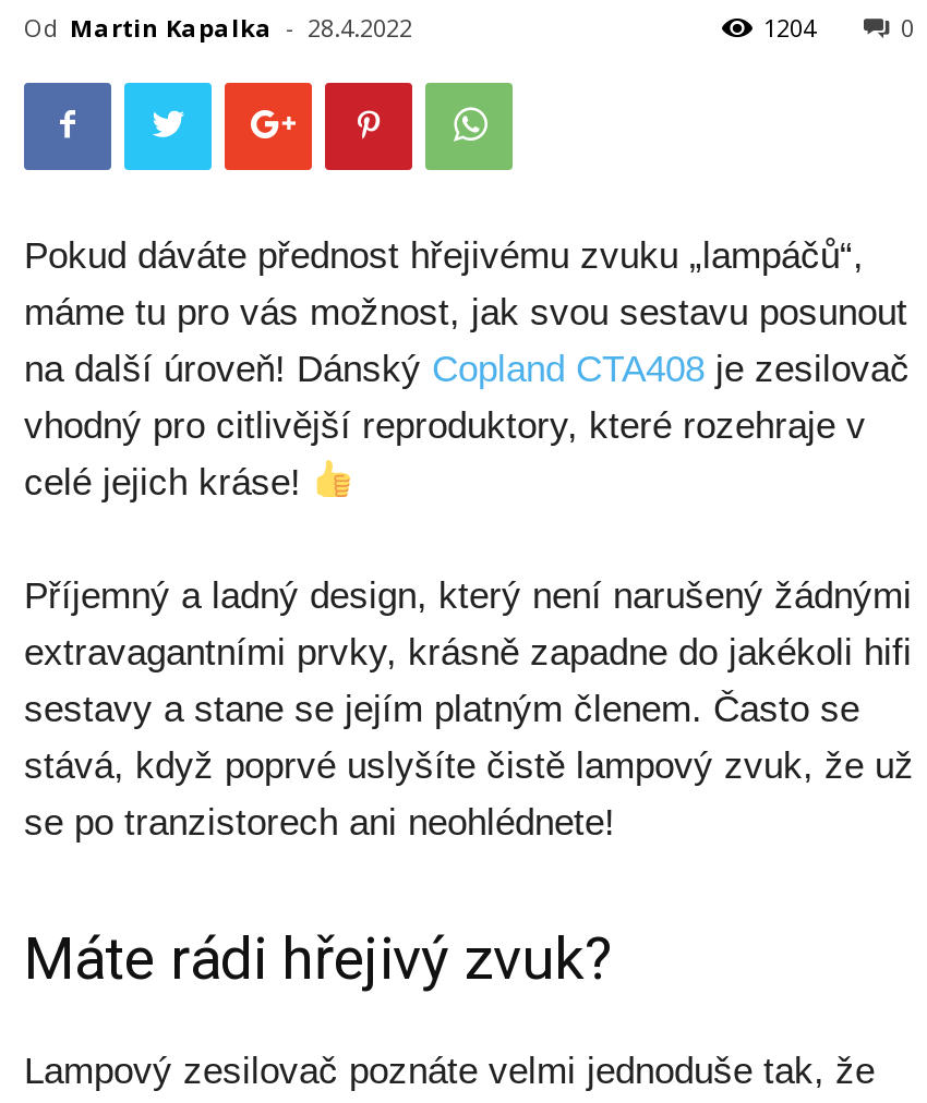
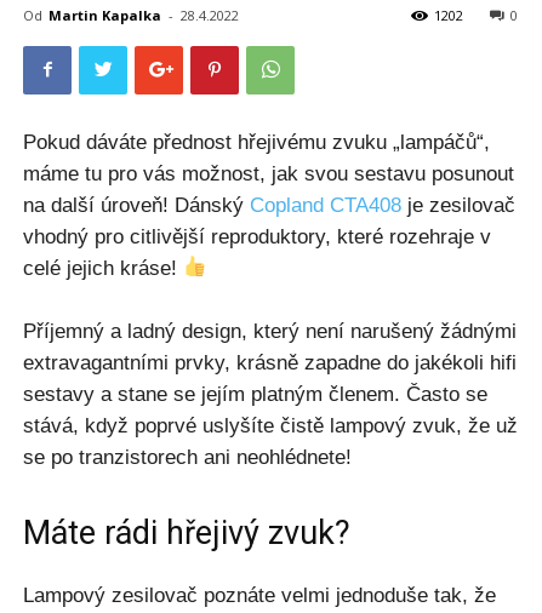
[763,10,816,43] 1204 -> [434,5,463,24] 1202

